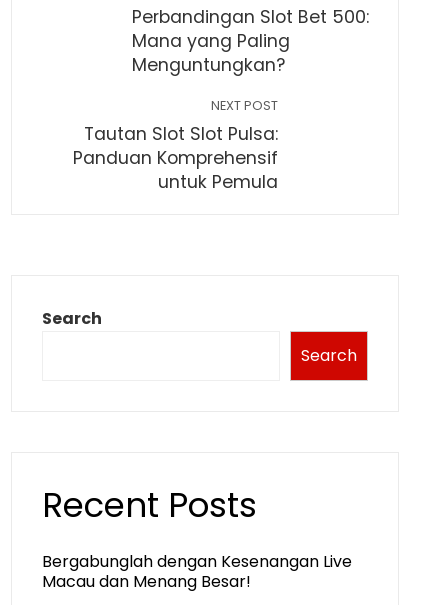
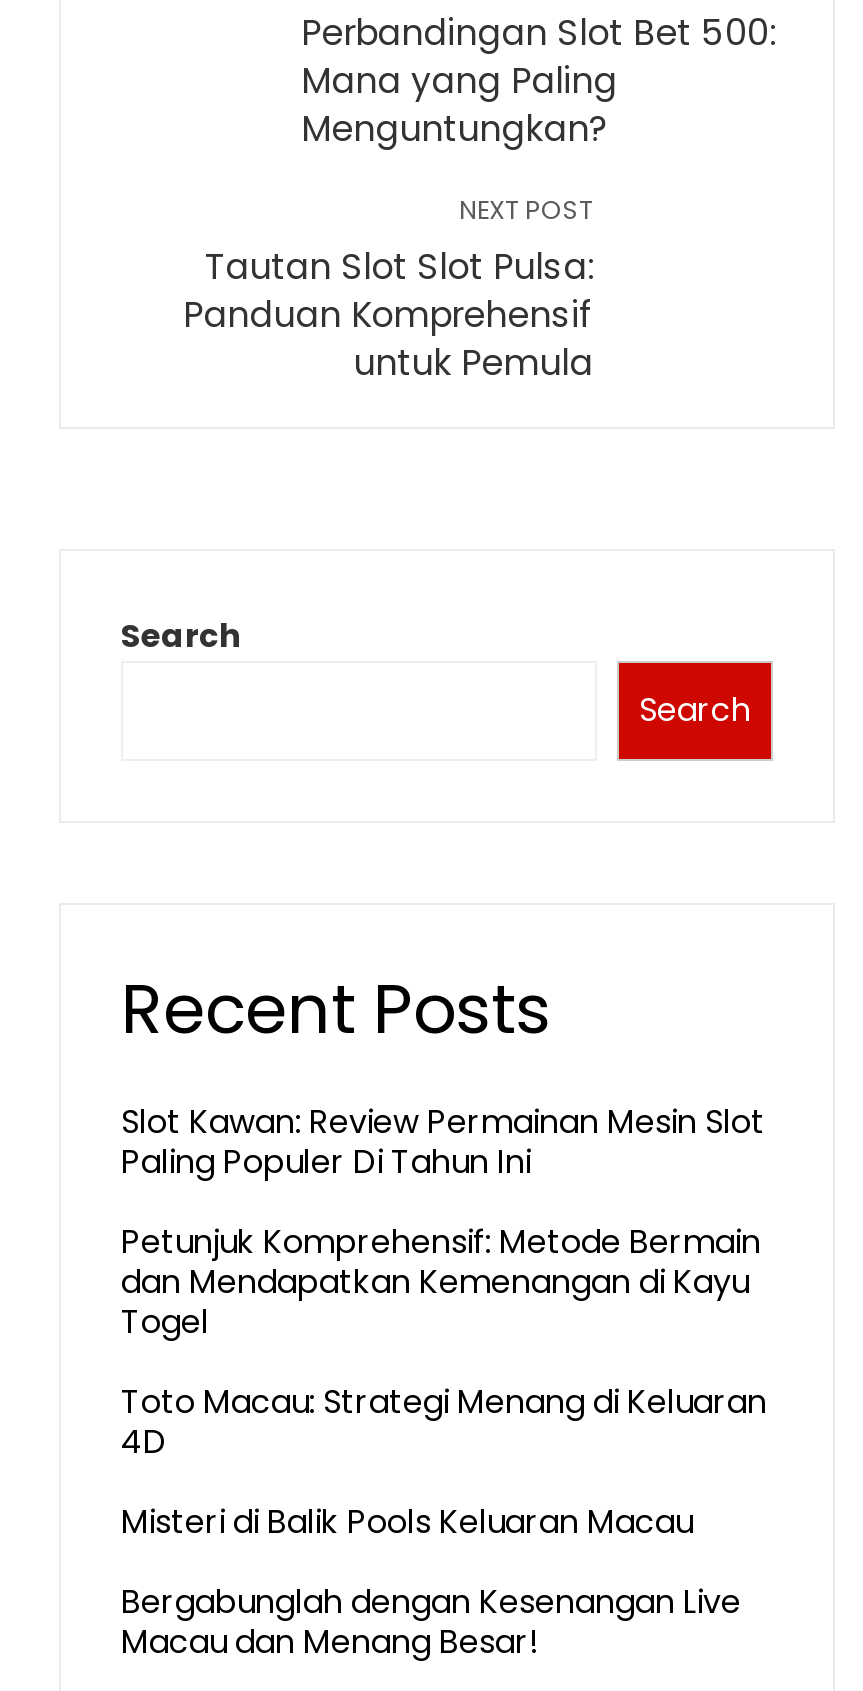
none -> [121,1099,767,1545] Slot Kawan: Review Permainan Mesin Slot | Paling Populer Di Tahun Ini | Petunjuk Komprehensif: Metode Bermain | dan Mendapatkan Kemenangan di Kayu | Togel | Toto Macau: Strategi Menang di Keluaran | 4D | Misteri di Balik Pools Keluaran Macau

